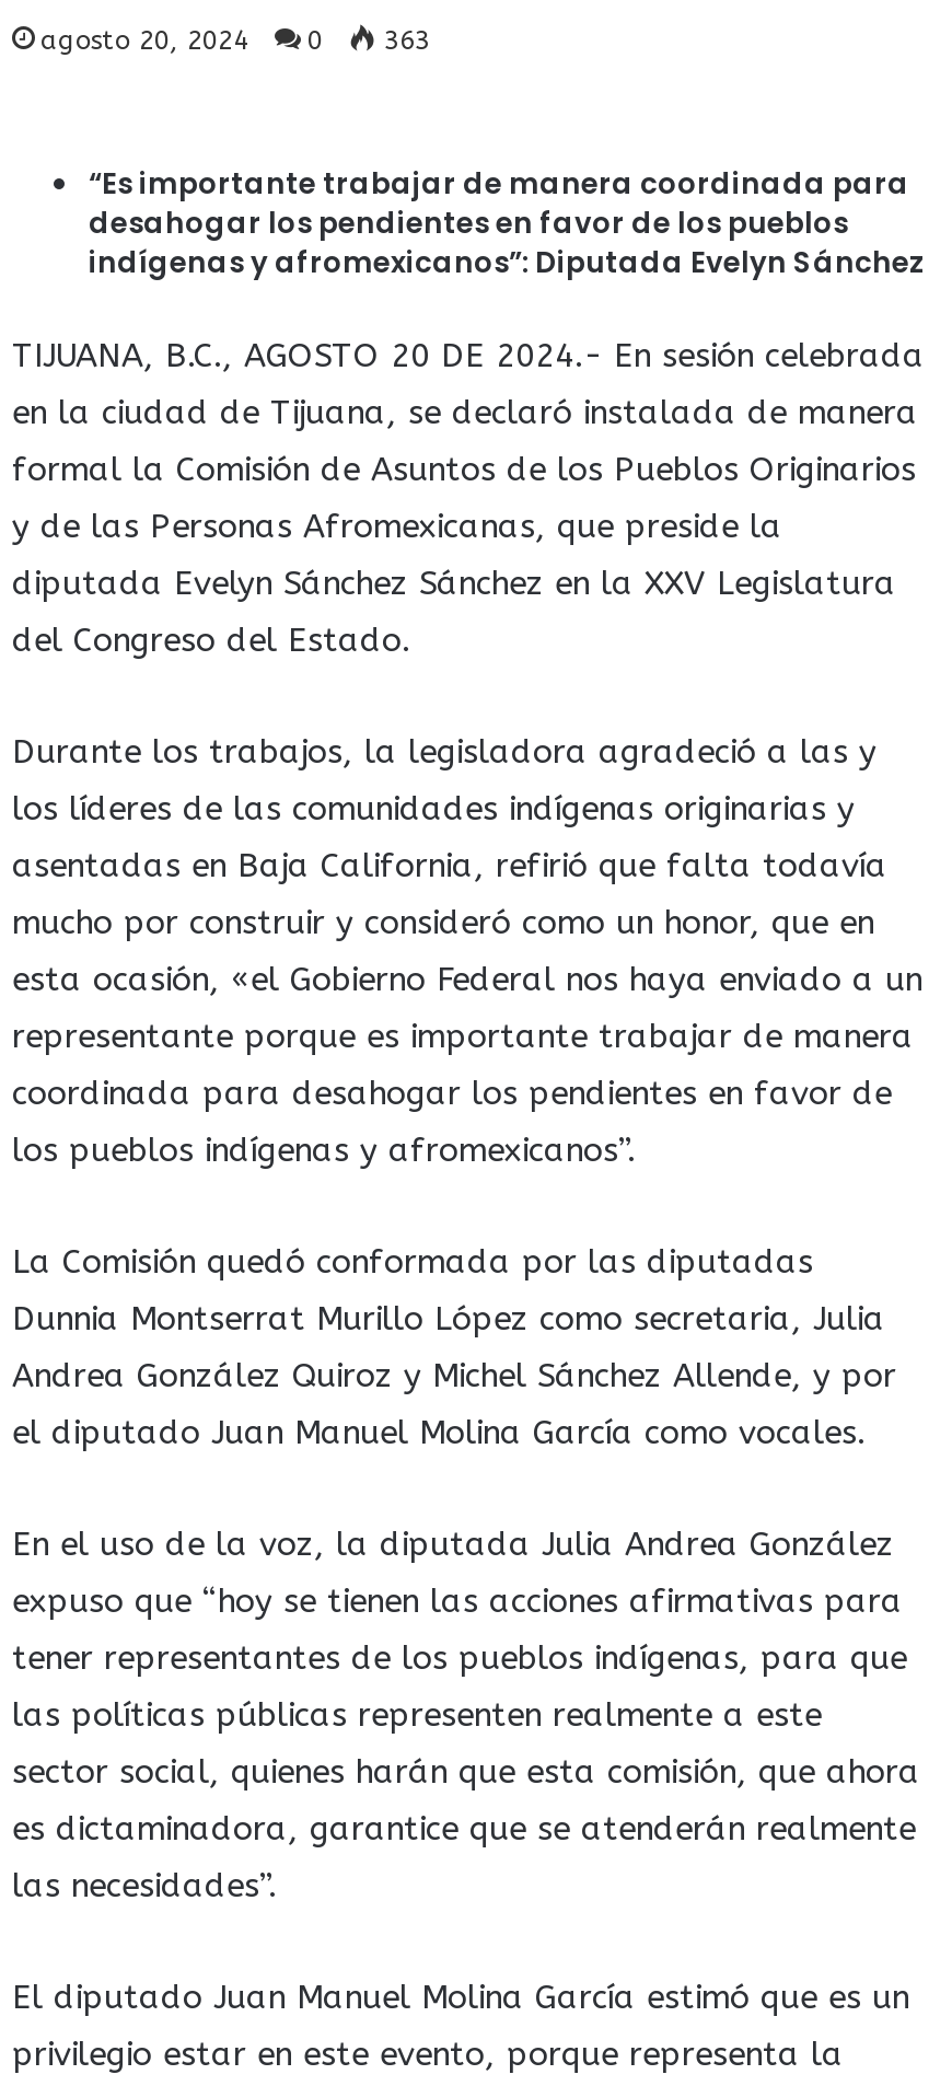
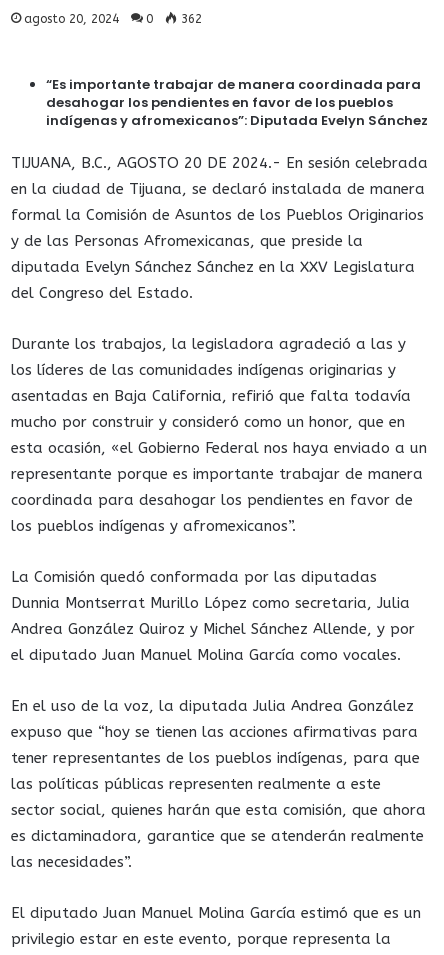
[40,25,430,55] agosto 20, 2024 0 363 -> [24,12,202,26] agosto 20, 2024 0 362

